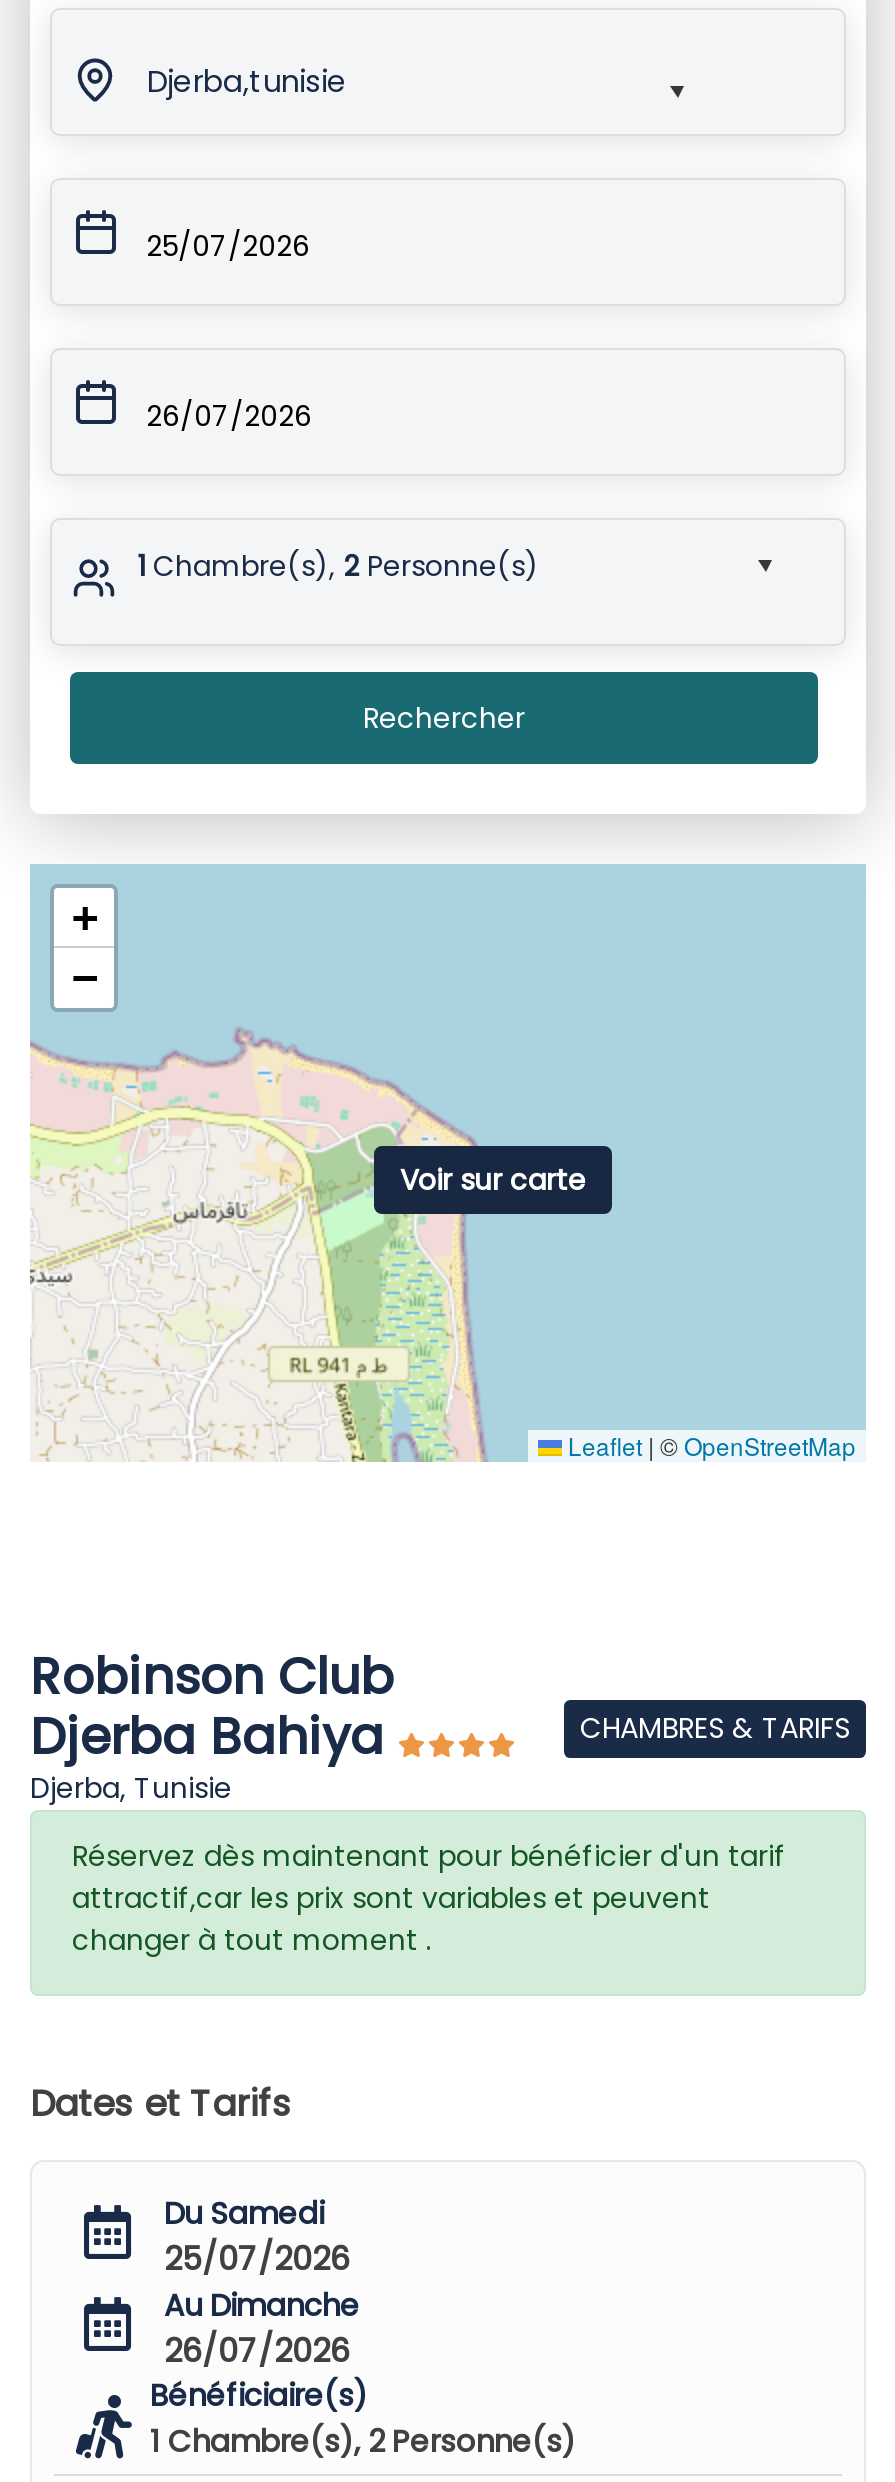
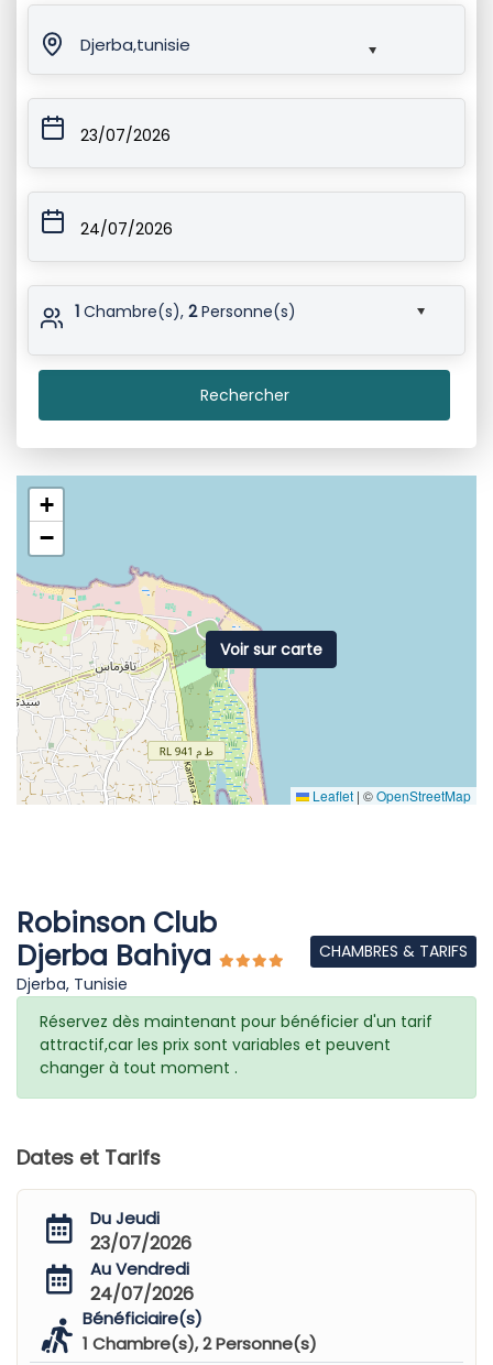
[146,226,310,266] 25/07/2026 -> [80,124,171,146] 23/07/2026
[146,396,312,436] 26/07/2026 -> [80,218,173,240] 24/07/2026
[164,2192,324,2234] Du Samedi -> [90,1206,160,1230] Du Jeudi
[164,2236,350,2282] 25/07/2026 -> [90,1231,191,1256] 23/07/2026
[164,2284,360,2326] Au Dimanche -> [90,1257,189,1280] Au Vendredi
[164,2328,350,2374] 26/07/2026 -> [90,1281,194,1307] 24/07/2026

